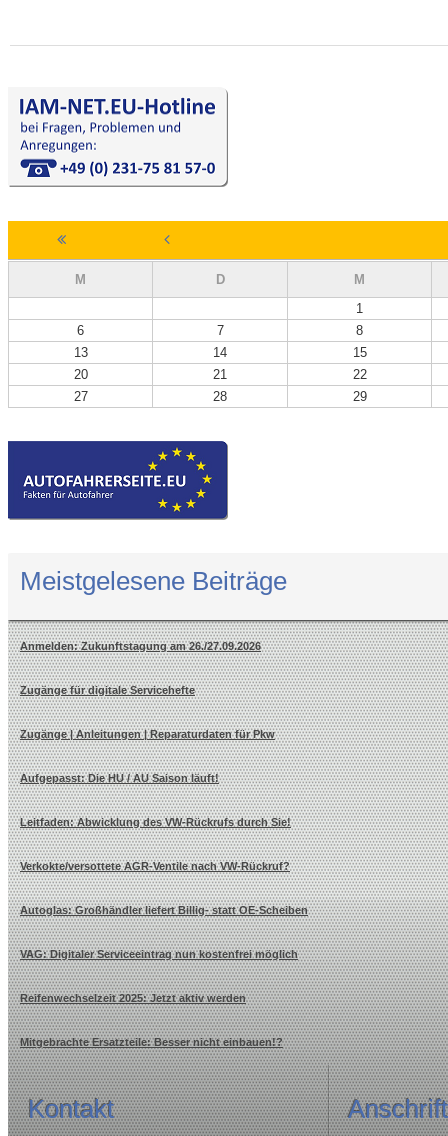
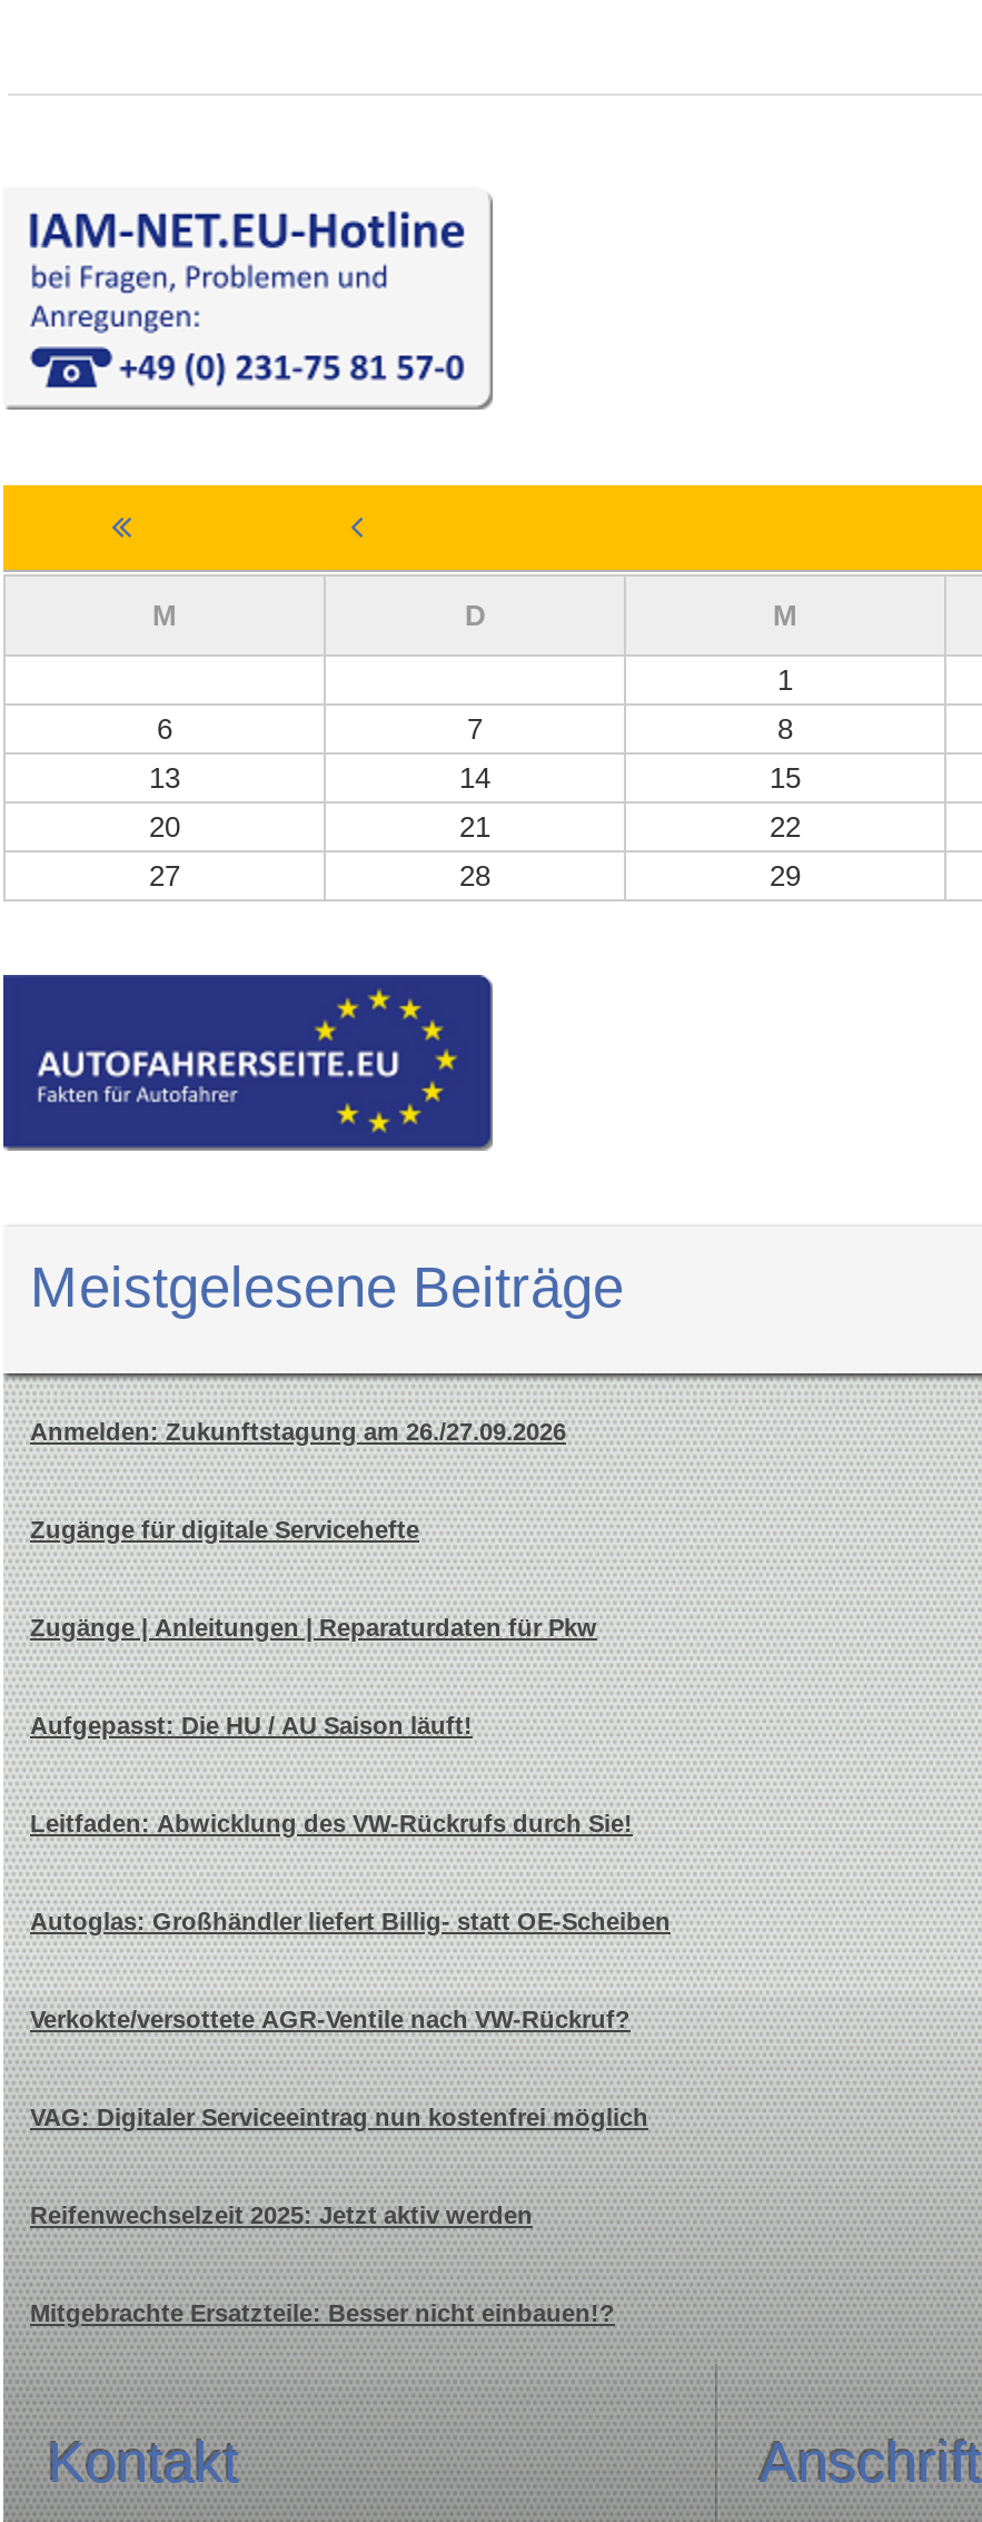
moved [20,860,290,872] -> [30,2005,631,2032]: Verkokte/versottete AGR-Ventile nach VW-Rückruf?
moved [20,904,308,916] -> [30,1907,671,1934]: Autoglas: Großhändler liefert Billig- statt OE-Scheiben

